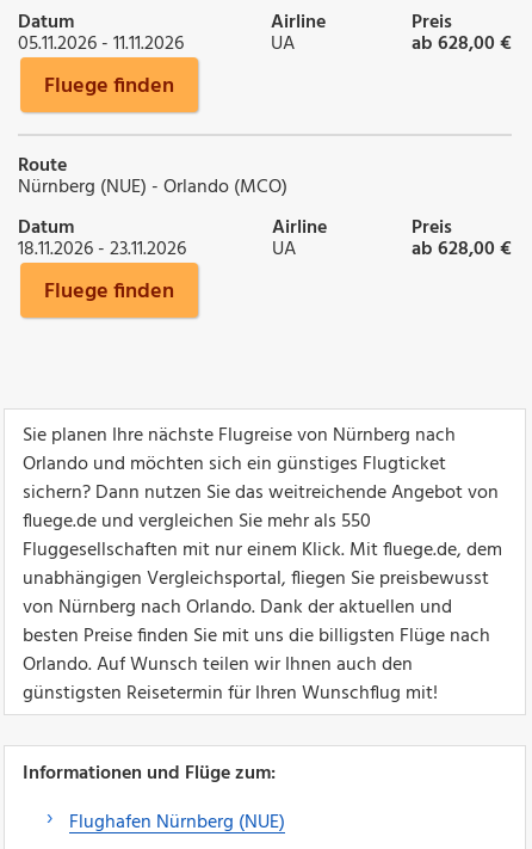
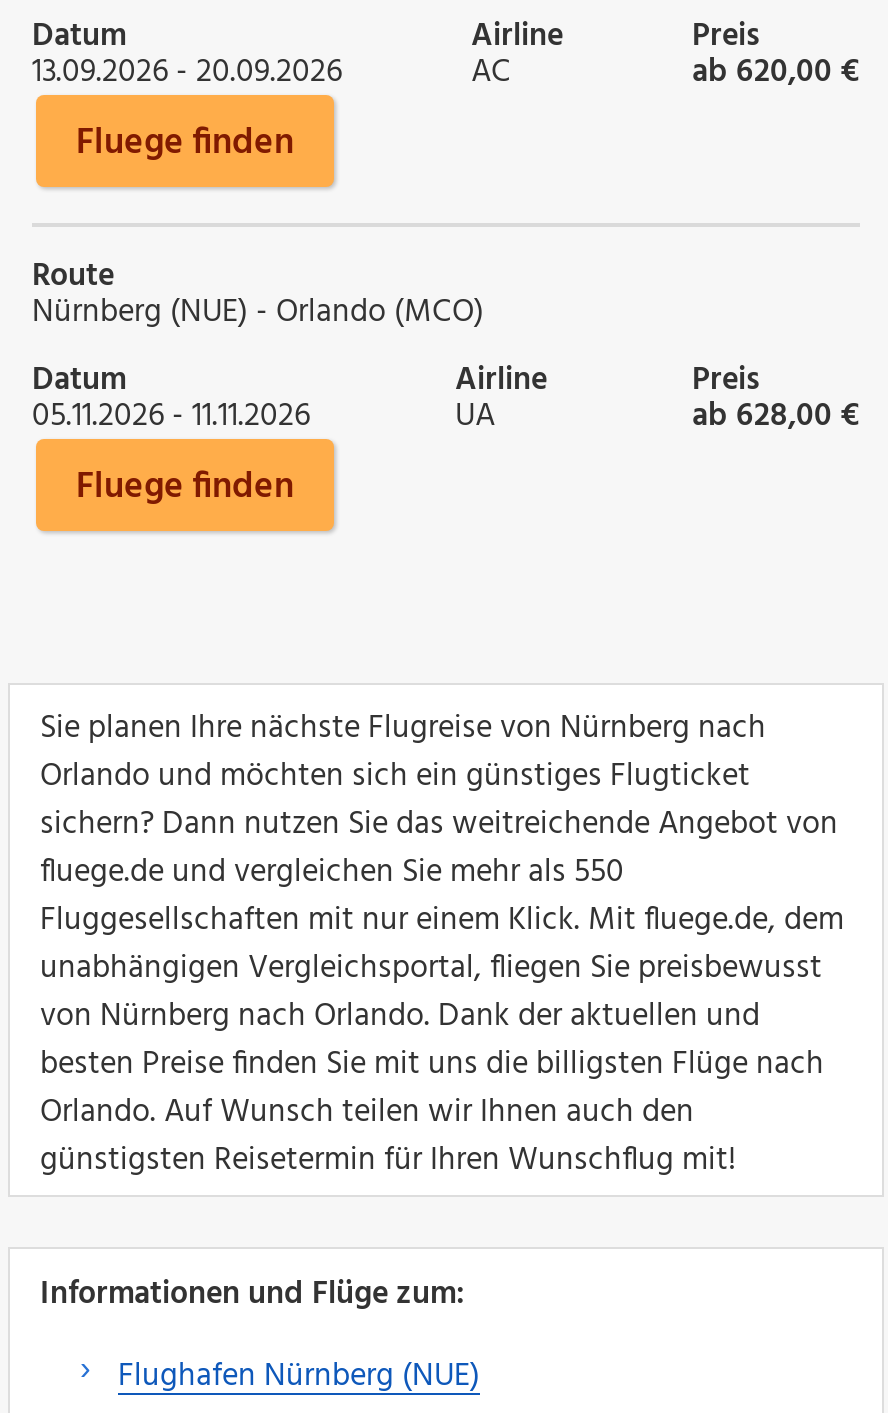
[18,29,184,60] 05.11.2026 - 11.11.2026 -> [32,47,342,99] 13.09.2026 - 20.09.2026
[270,29,294,60] UA -> [471,47,511,99] AC
[412,29,512,60] ab 628,00 € -> [692,47,860,99] ab 620,00 €
[18,234,186,265] 18.11.2026 - 23.11.2026 -> [32,391,310,443] 05.11.2026 - 11.11.2026

